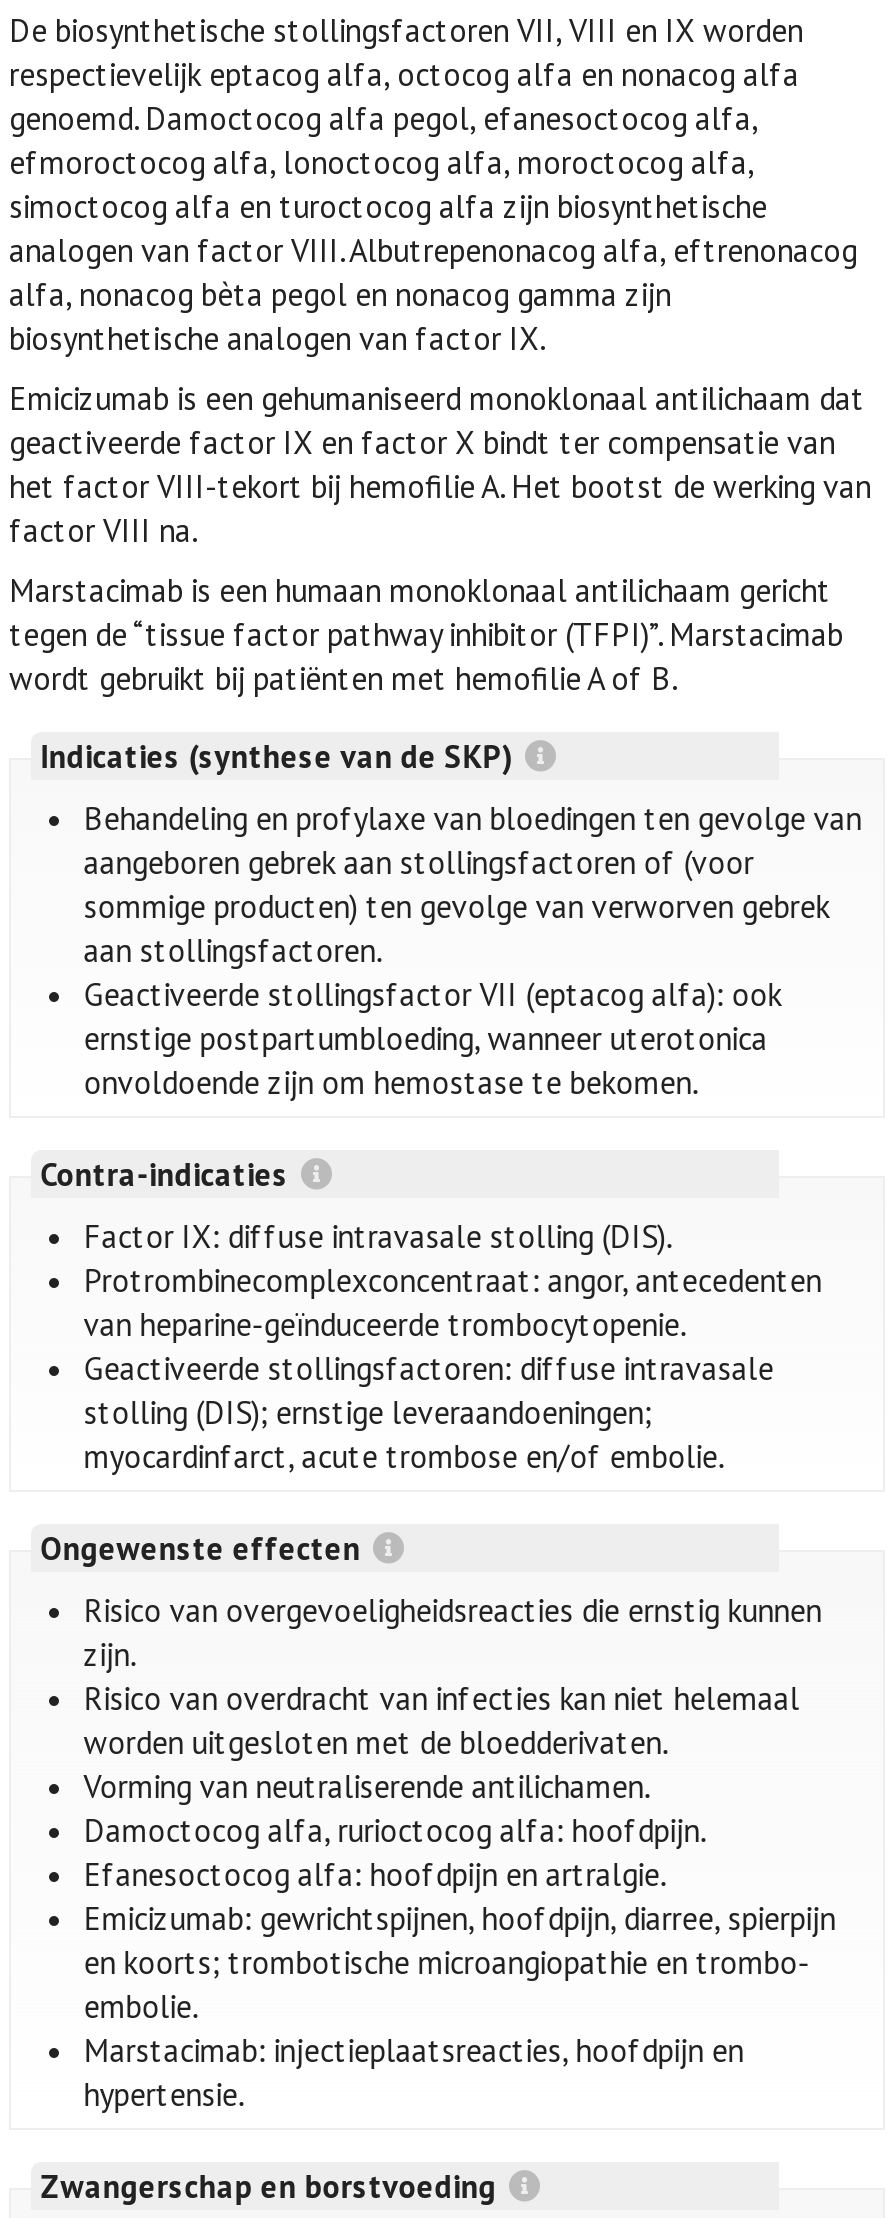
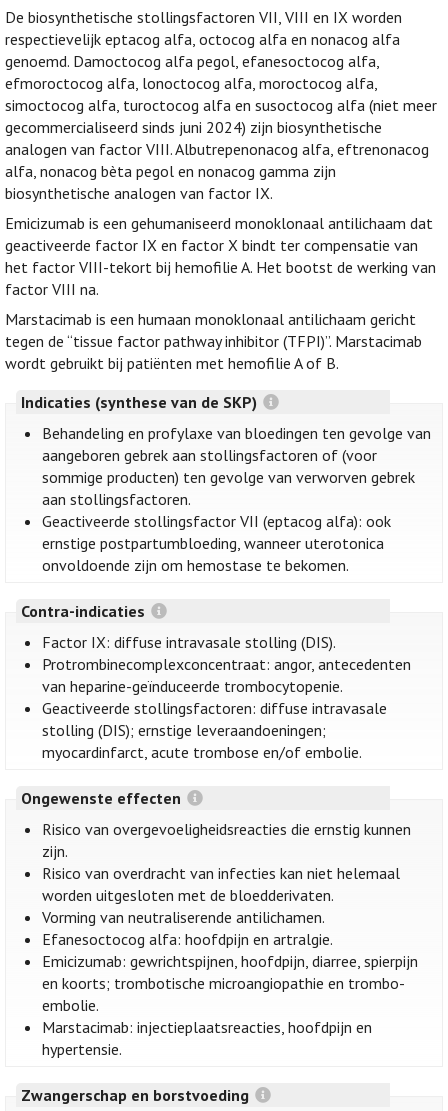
[9,186,767,226] simoctocog alfa en turoctocog alfa zijn biosynthetische -> [5,95,437,137] simoctocog alfa, turoctocog alfa en susoctocog alfa (niet meer | gecommercialiseerd sinds juni 2024) zijn biosynthetische
moved [9,230,871,1806] -> [5,139,436,927]: analogen van factor VIII. Albutrepenonacog alfa, eftrenonacog | alfa, nonacog bèta pegol en nonacog gamma zijn | biosynthetische analogen van factor IX. | ... | worden uitgesloten met de bloedderivaten. | Vorming van neutraliserende antilichamen.
[83,1810,705,1850] Damoctocog alfa, rurioctocog alfa: hoofdpijn. -> none

